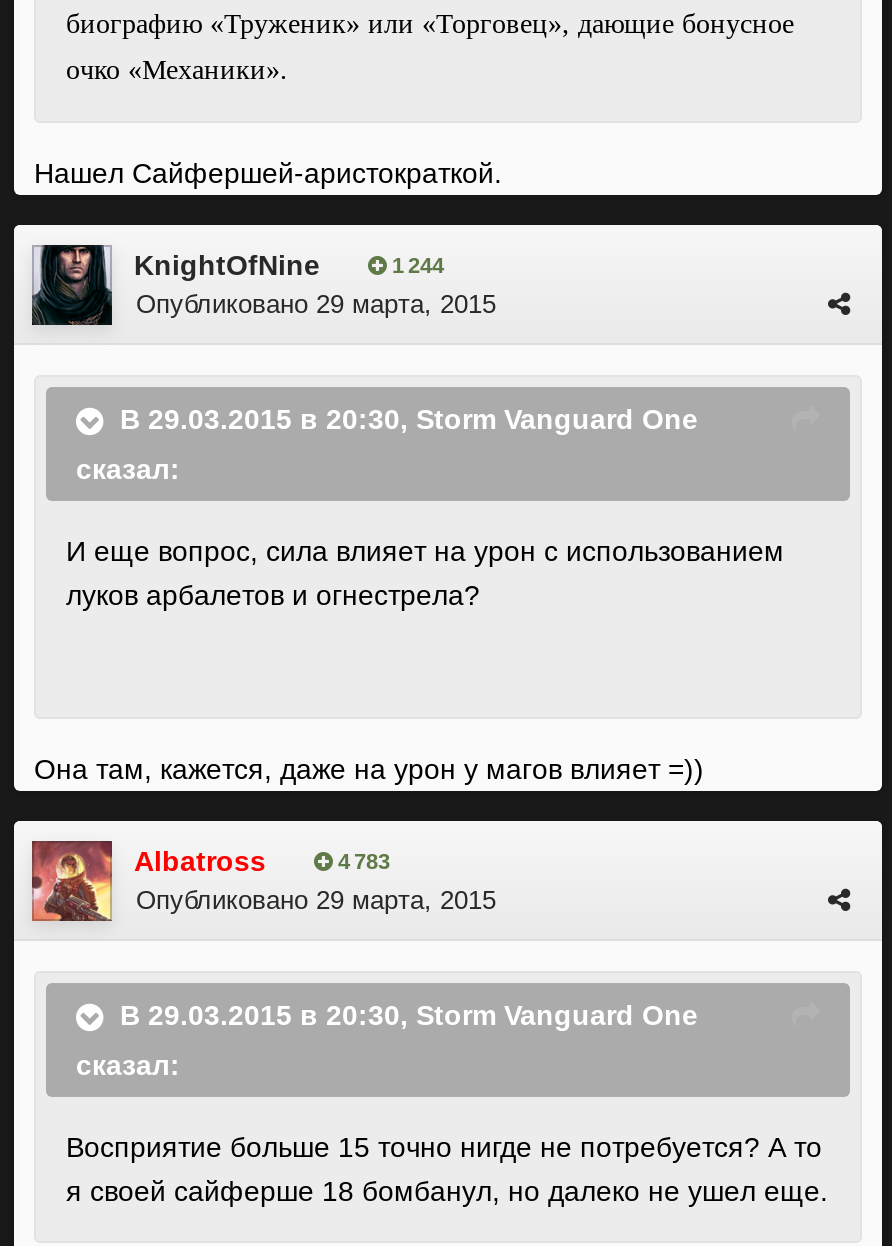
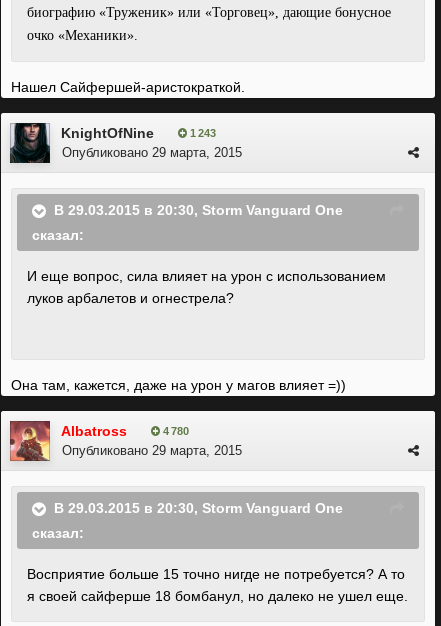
[386,253,444,277] 1 244 -> [187,127,216,139] 1 243
[332,849,390,873] 4 783 -> [160,425,189,437] 4 780

